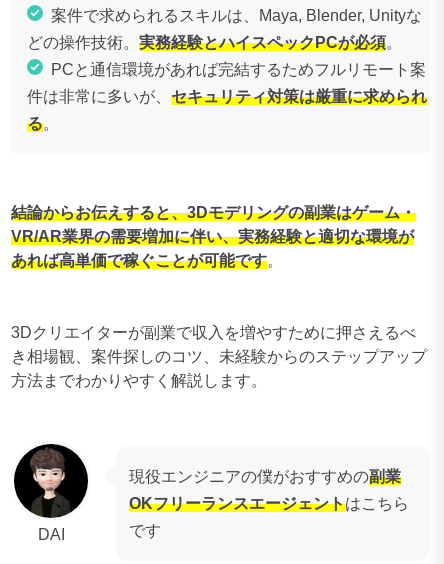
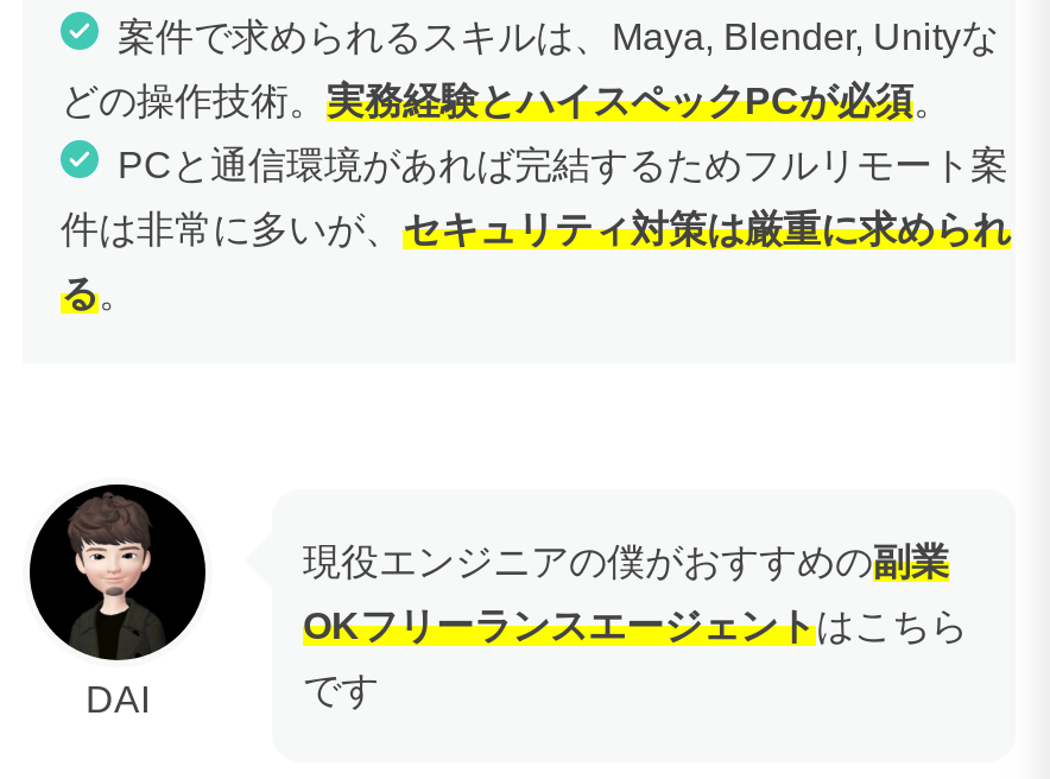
[11,204,416,269] 結論からお伝えすると、3Dモデリングの副業はゲーム・ | VR/AR業界の需要増加に伴い、実務経験と適切な環境が | あれば高単価で稼ぐことが可能です。 -> none
[11,324,427,389] 3Dクリエイターが副業で収入を増やすために押さえるべ | き相場観、案件探しのコツ、未経験からのステップアップ | 方法までわかりやすく解説します。 -> none

